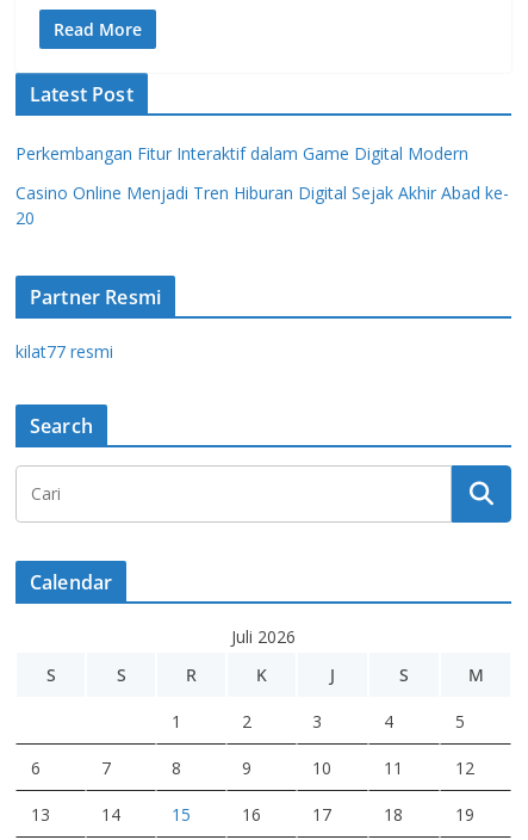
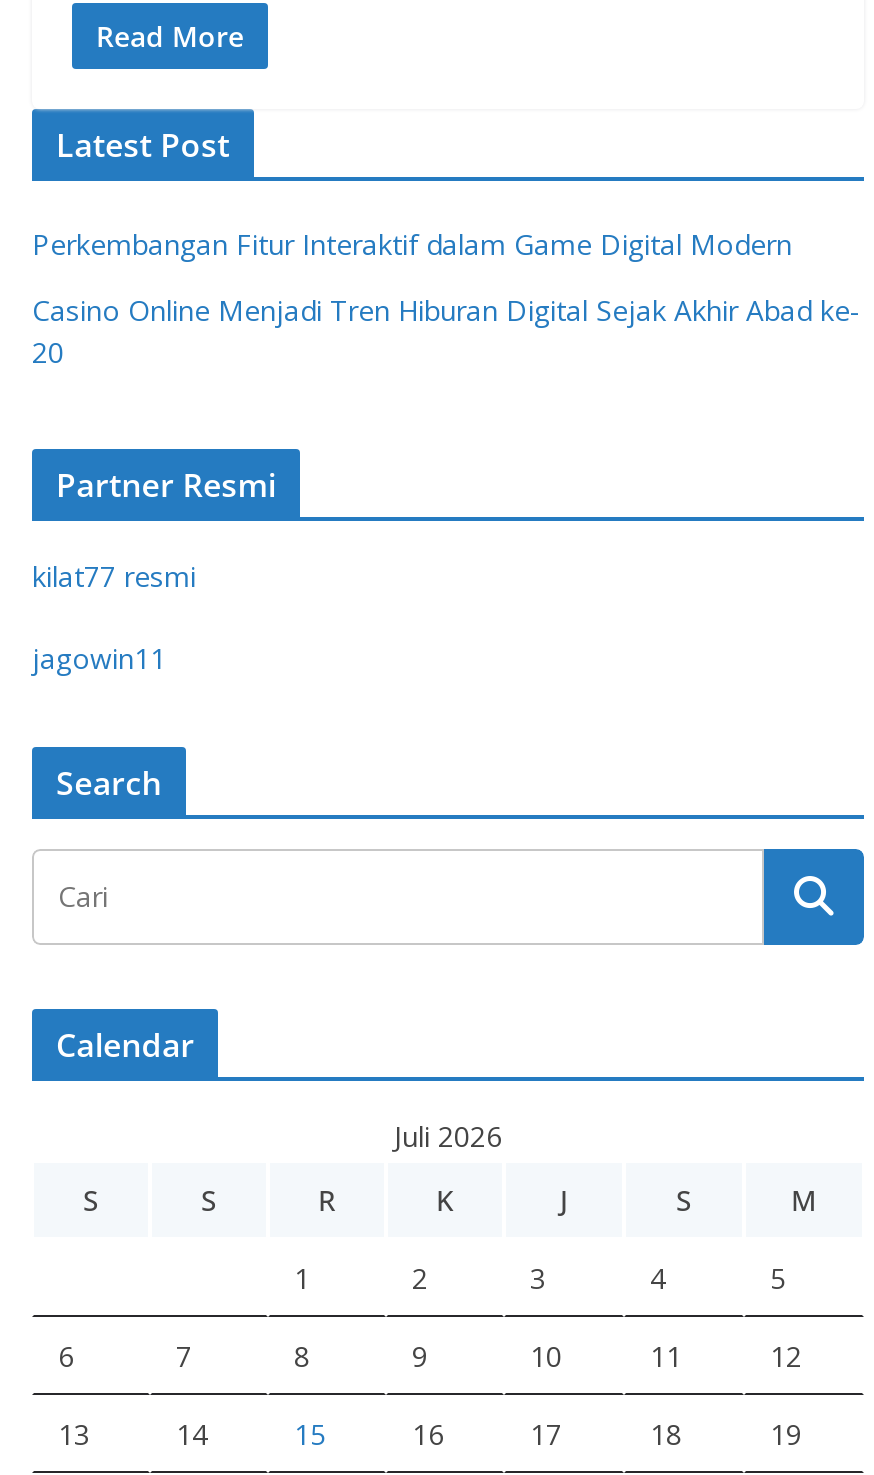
none -> [32,639,166,677] jagowin11

